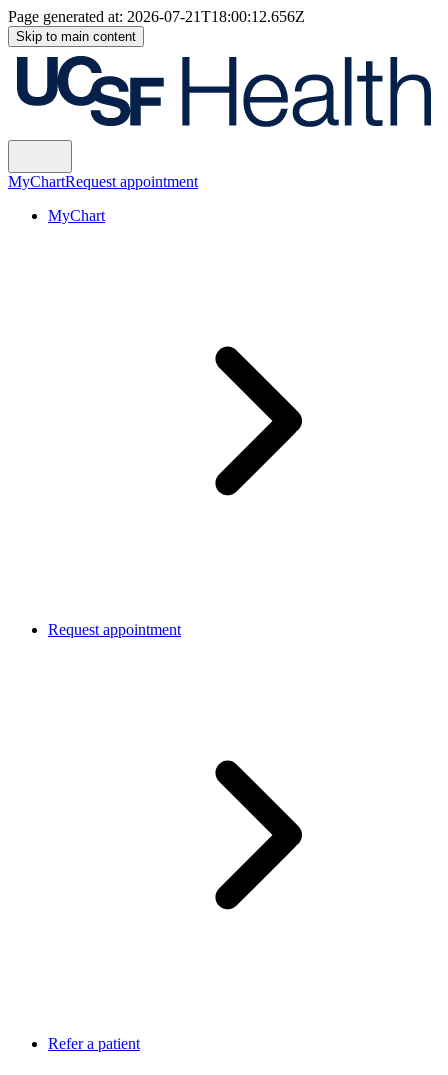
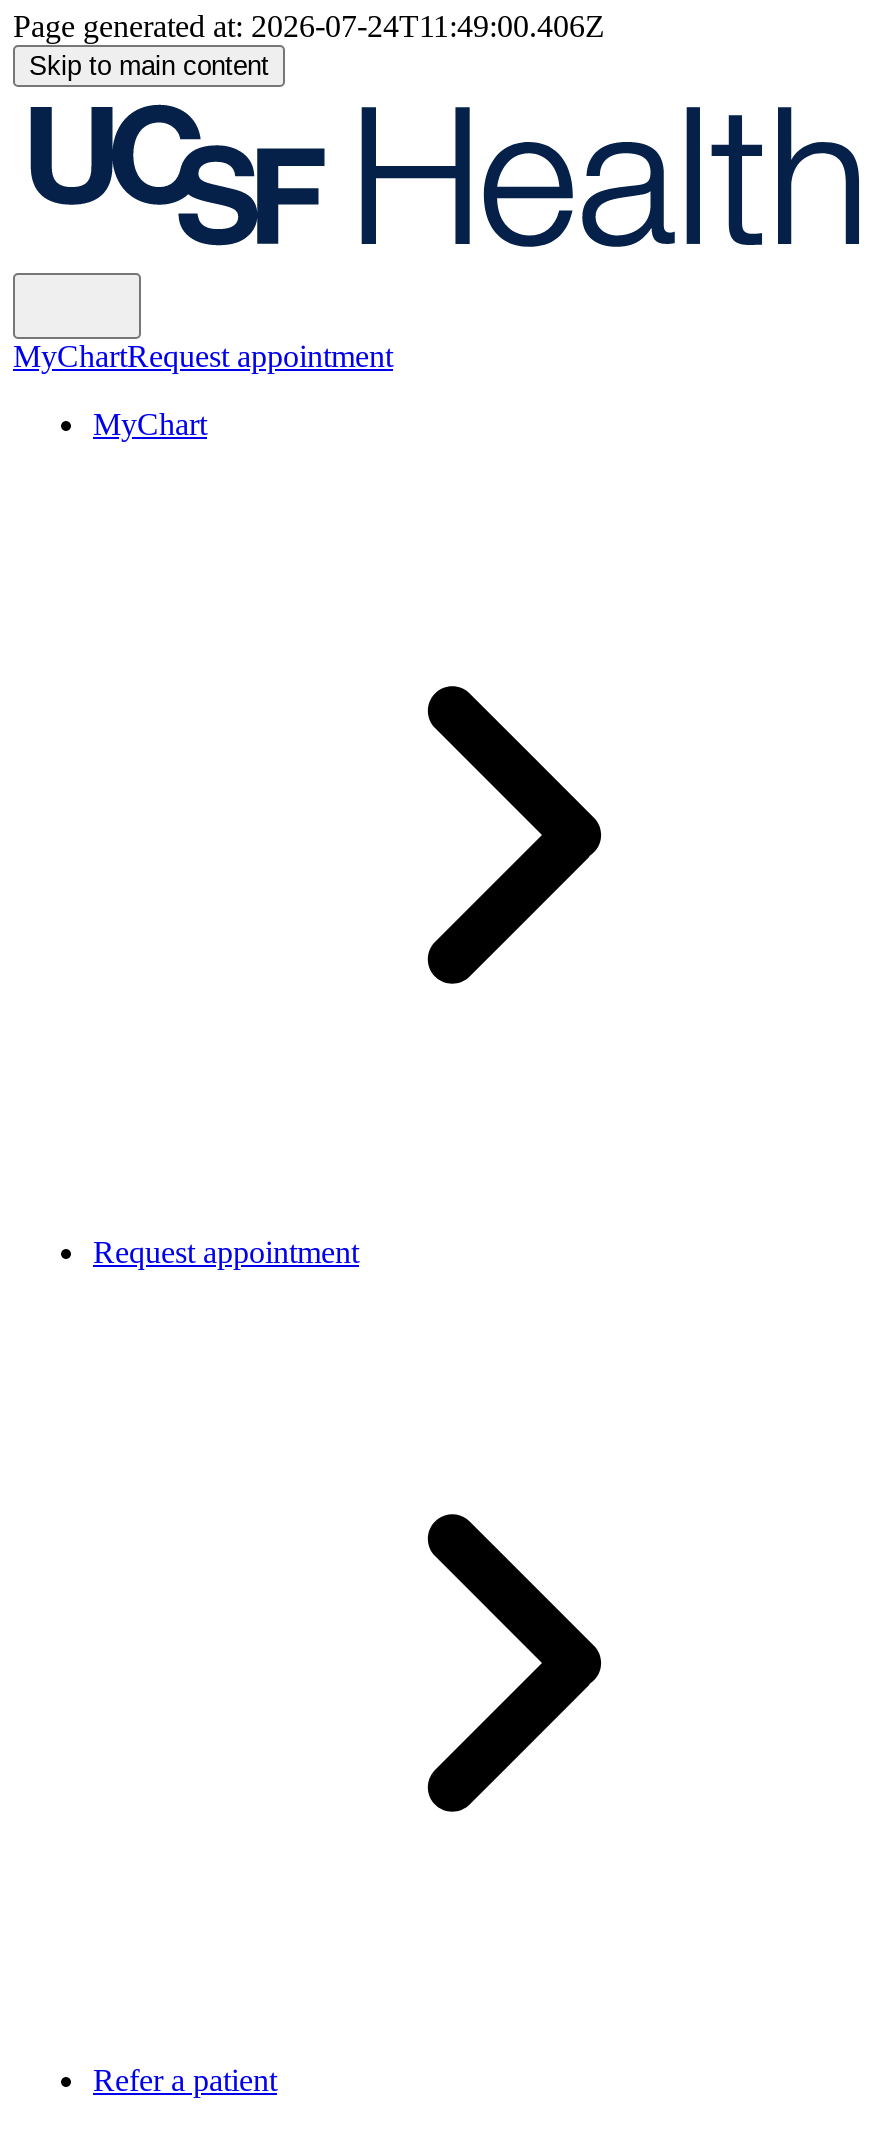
[8,8,305,25] Page generated at: 2026-07-21T18:00:12.656Z -> [13,9,605,43] Page generated at: 2026-07-24T11:49:00.406Z

